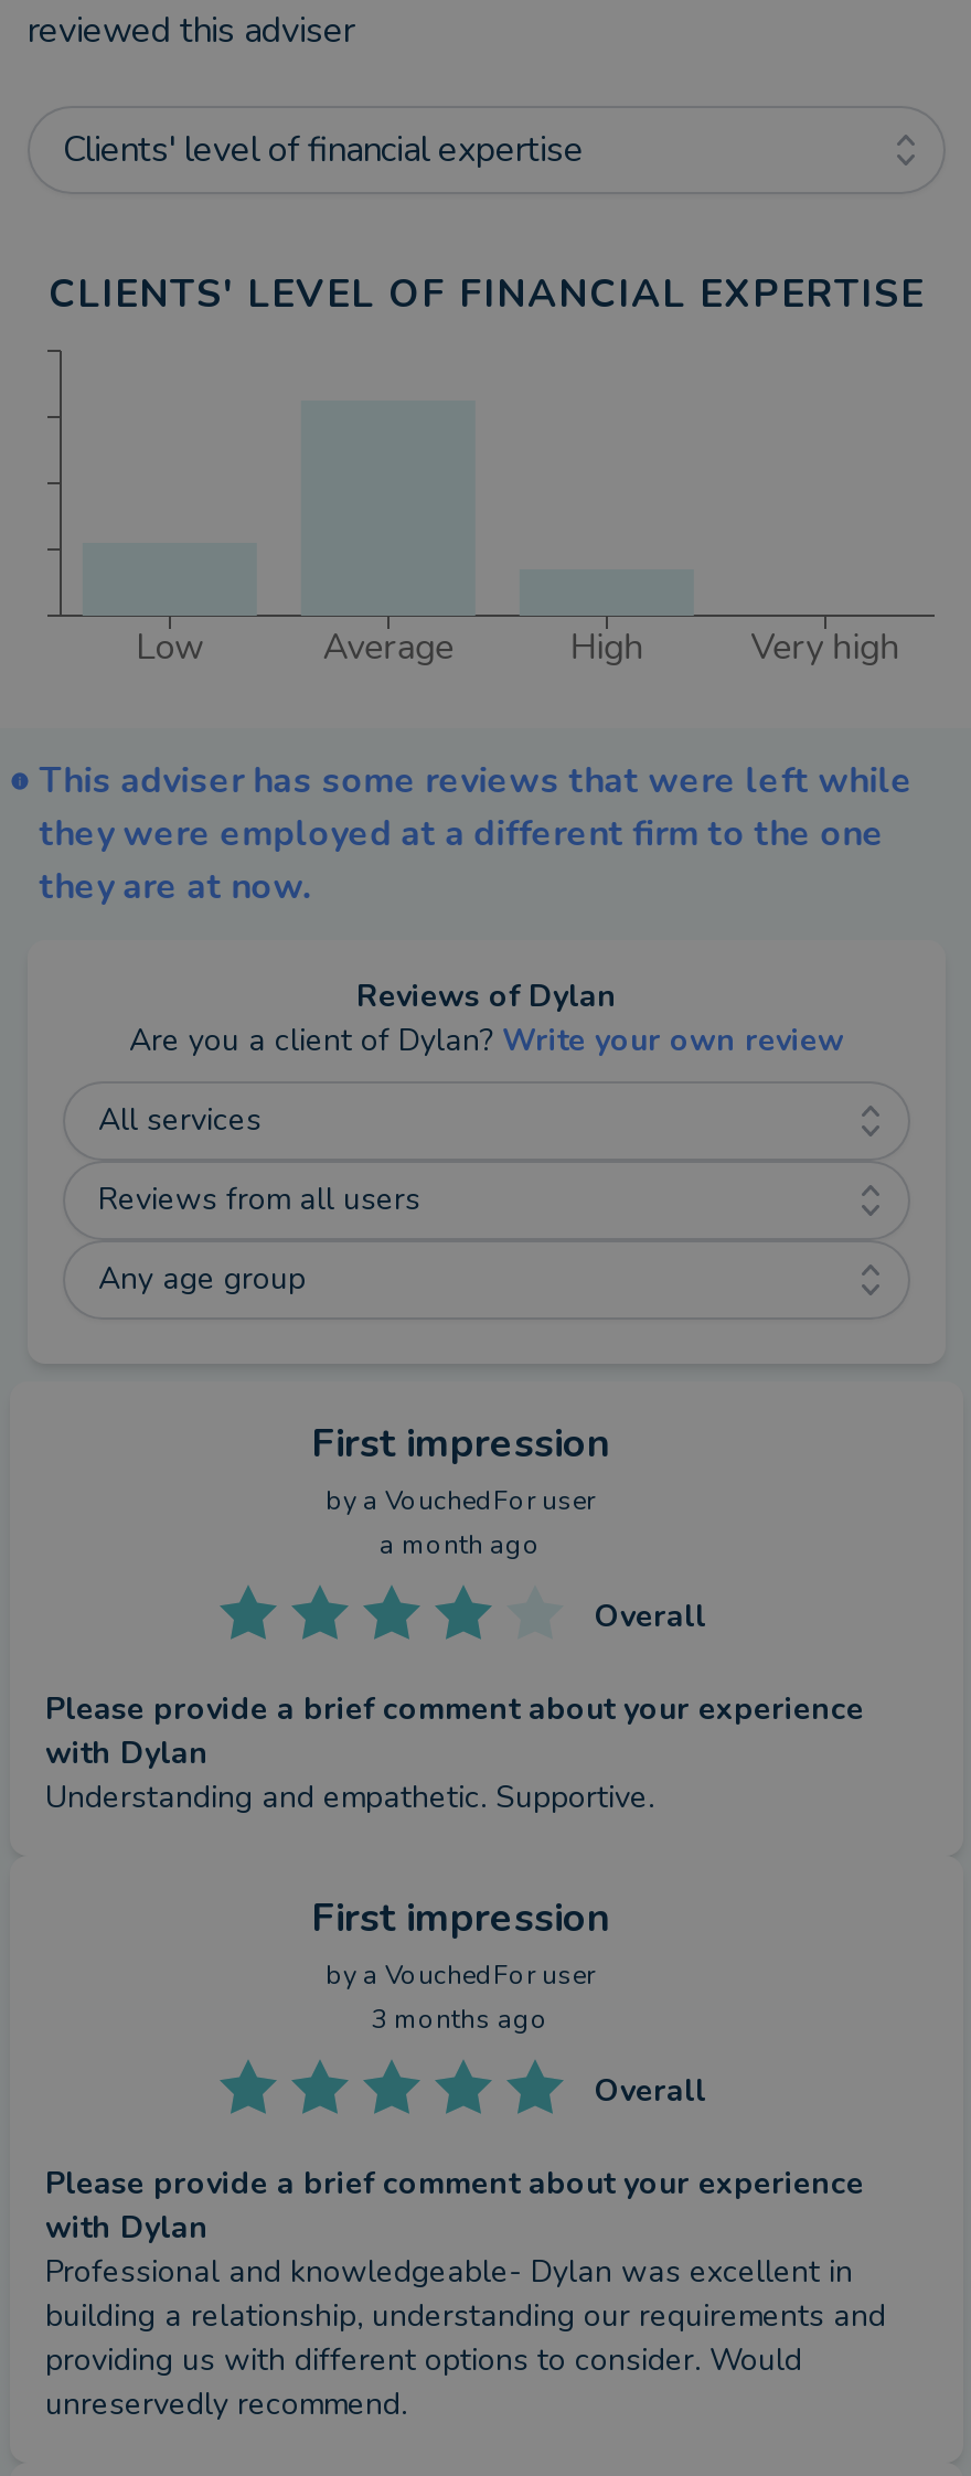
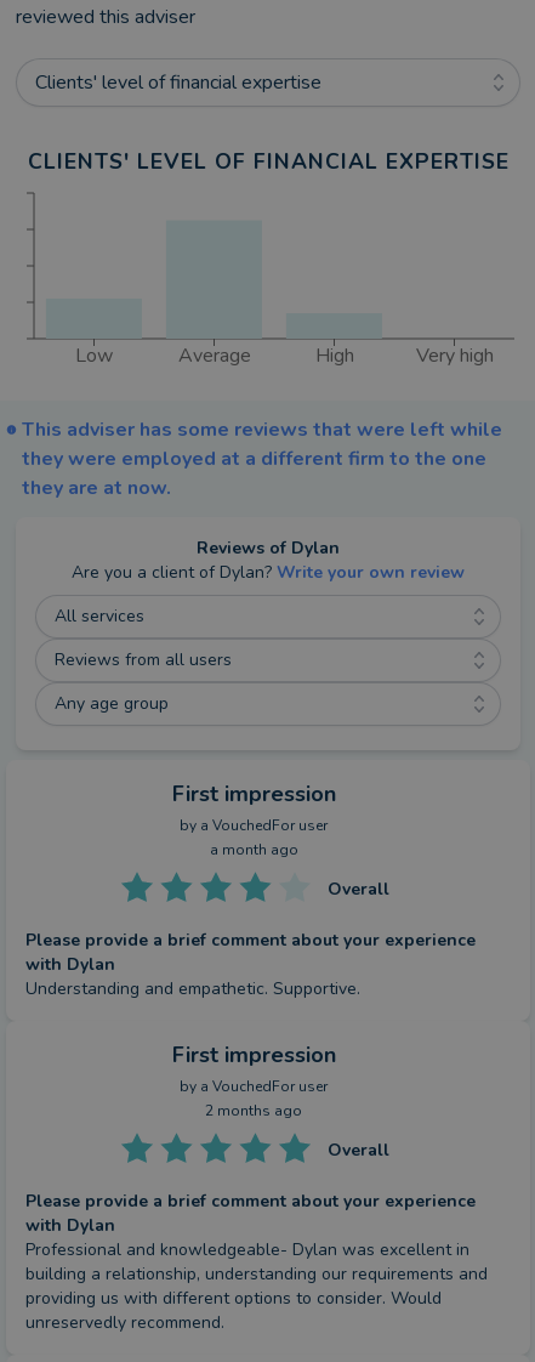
[372,2002,548,2038] 3 months ago -> [205,1101,302,1121] 2 months ago

